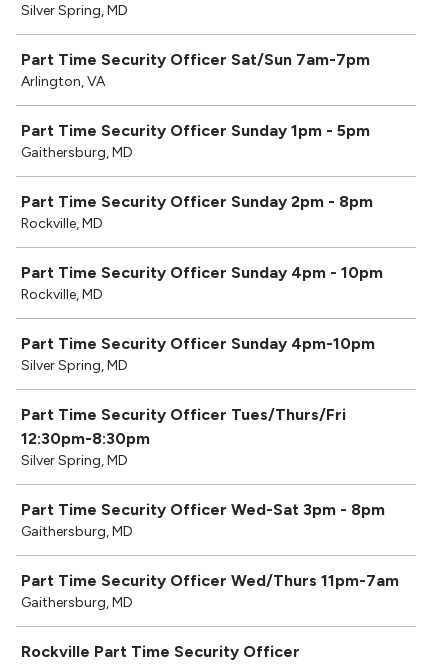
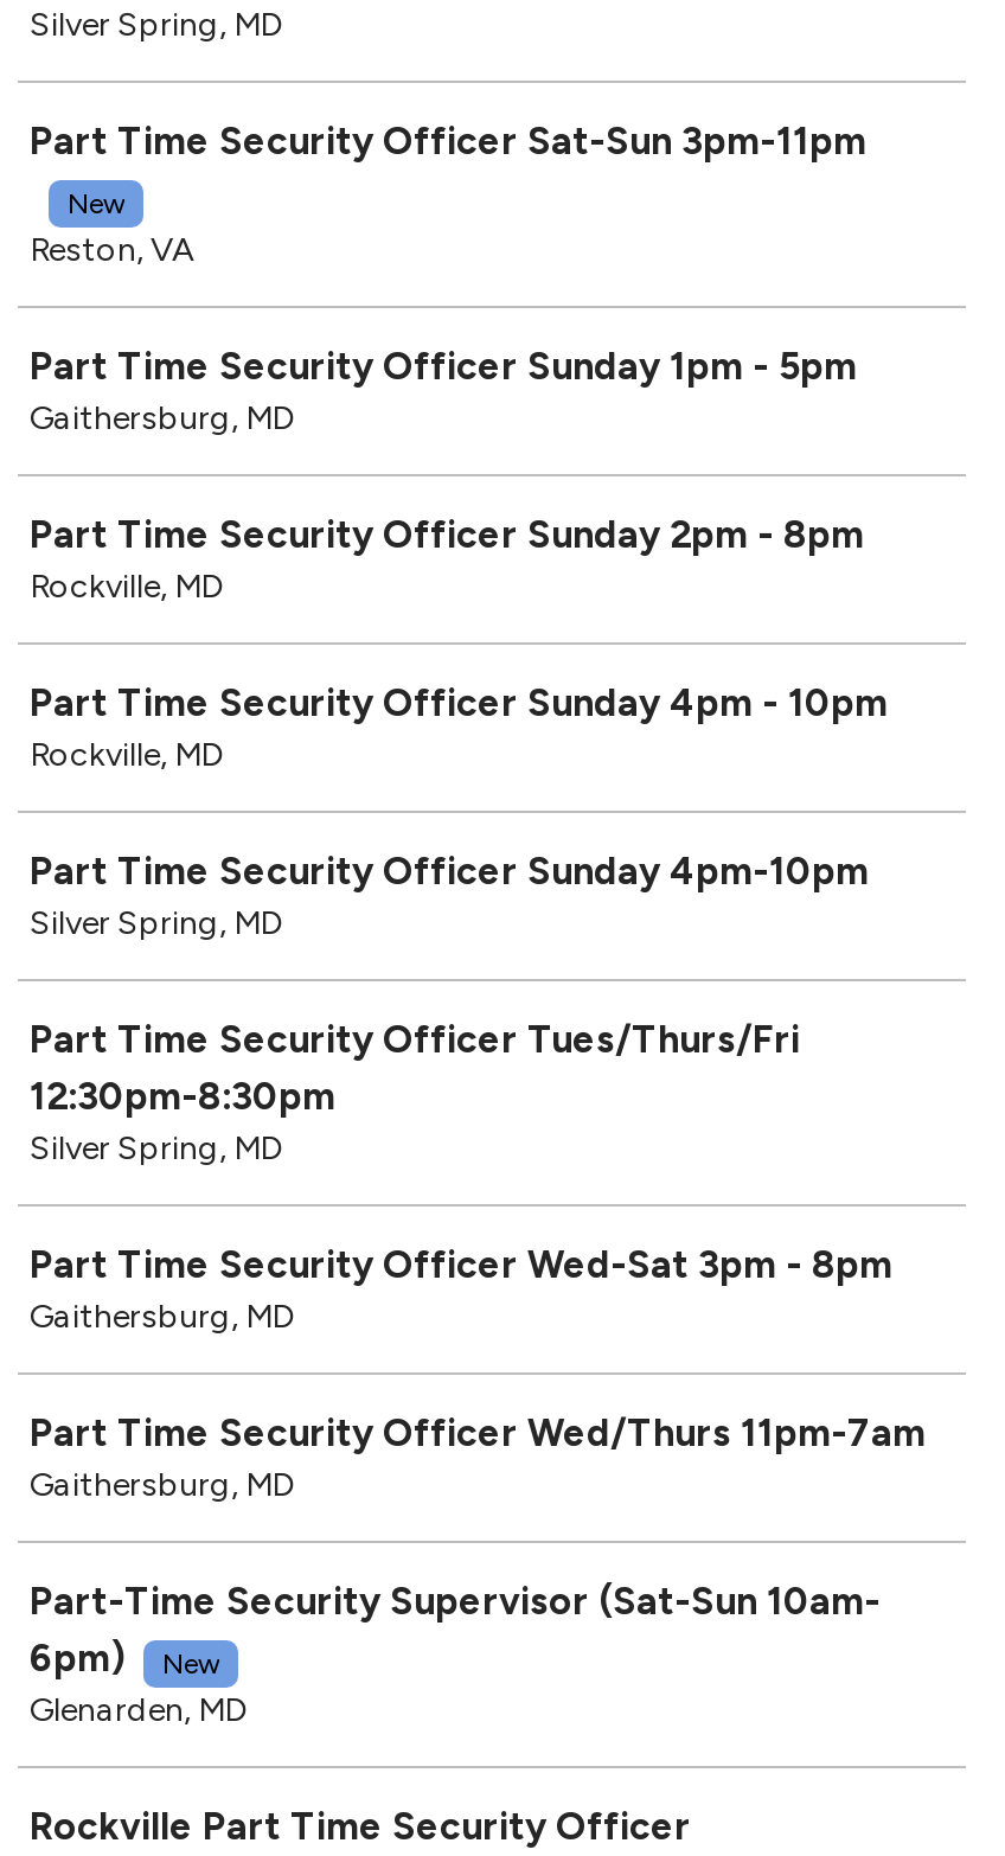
[21,50,370,90] Part Time Security Officer Sat/Sun 7am-7pm | Arlington, VA -> [30,119,866,271] Part Time Security Officer Sat-Sun 3pm-11pm | New | Reston, VA
none -> [30,1579,881,1731] Part-Time Security Supervisor (Sat-Sun 10am- | 6pm) | New | Glenarden, MD

